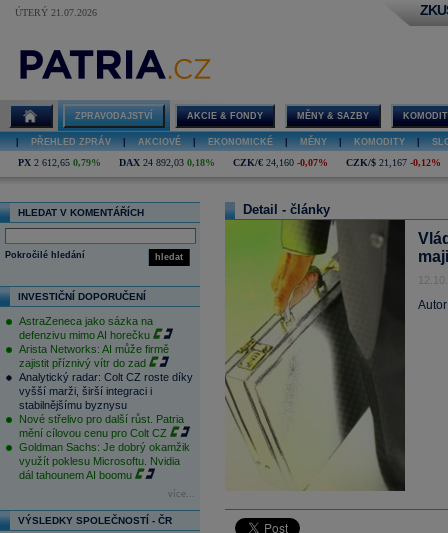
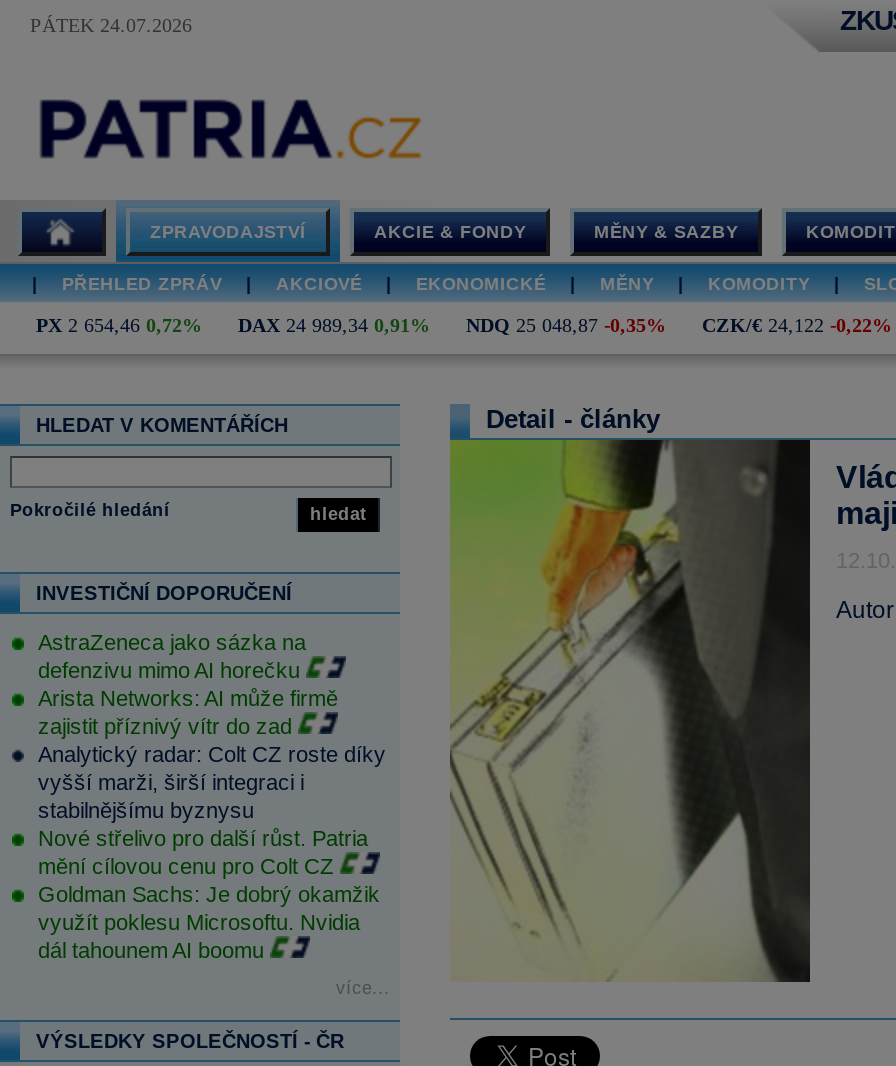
[15,7,97,18] ÚTERÝ 21.07.2026 -> [30,14,192,36] PÁTEK 24.07.2026
[18,157,441,168] PX 2 612,65 0,79% | DAX 24 892,03 0,18% | CZK/€ 24,160 -0,07% | CZK/$ 21,167 -0,12% -> [36,314,892,336] PX 2 654,46 0,72% | DAX 24 989,34 0,91% | NDQ 25 048,87 -0,35% | CZK/€ 24,122 -0,22%

